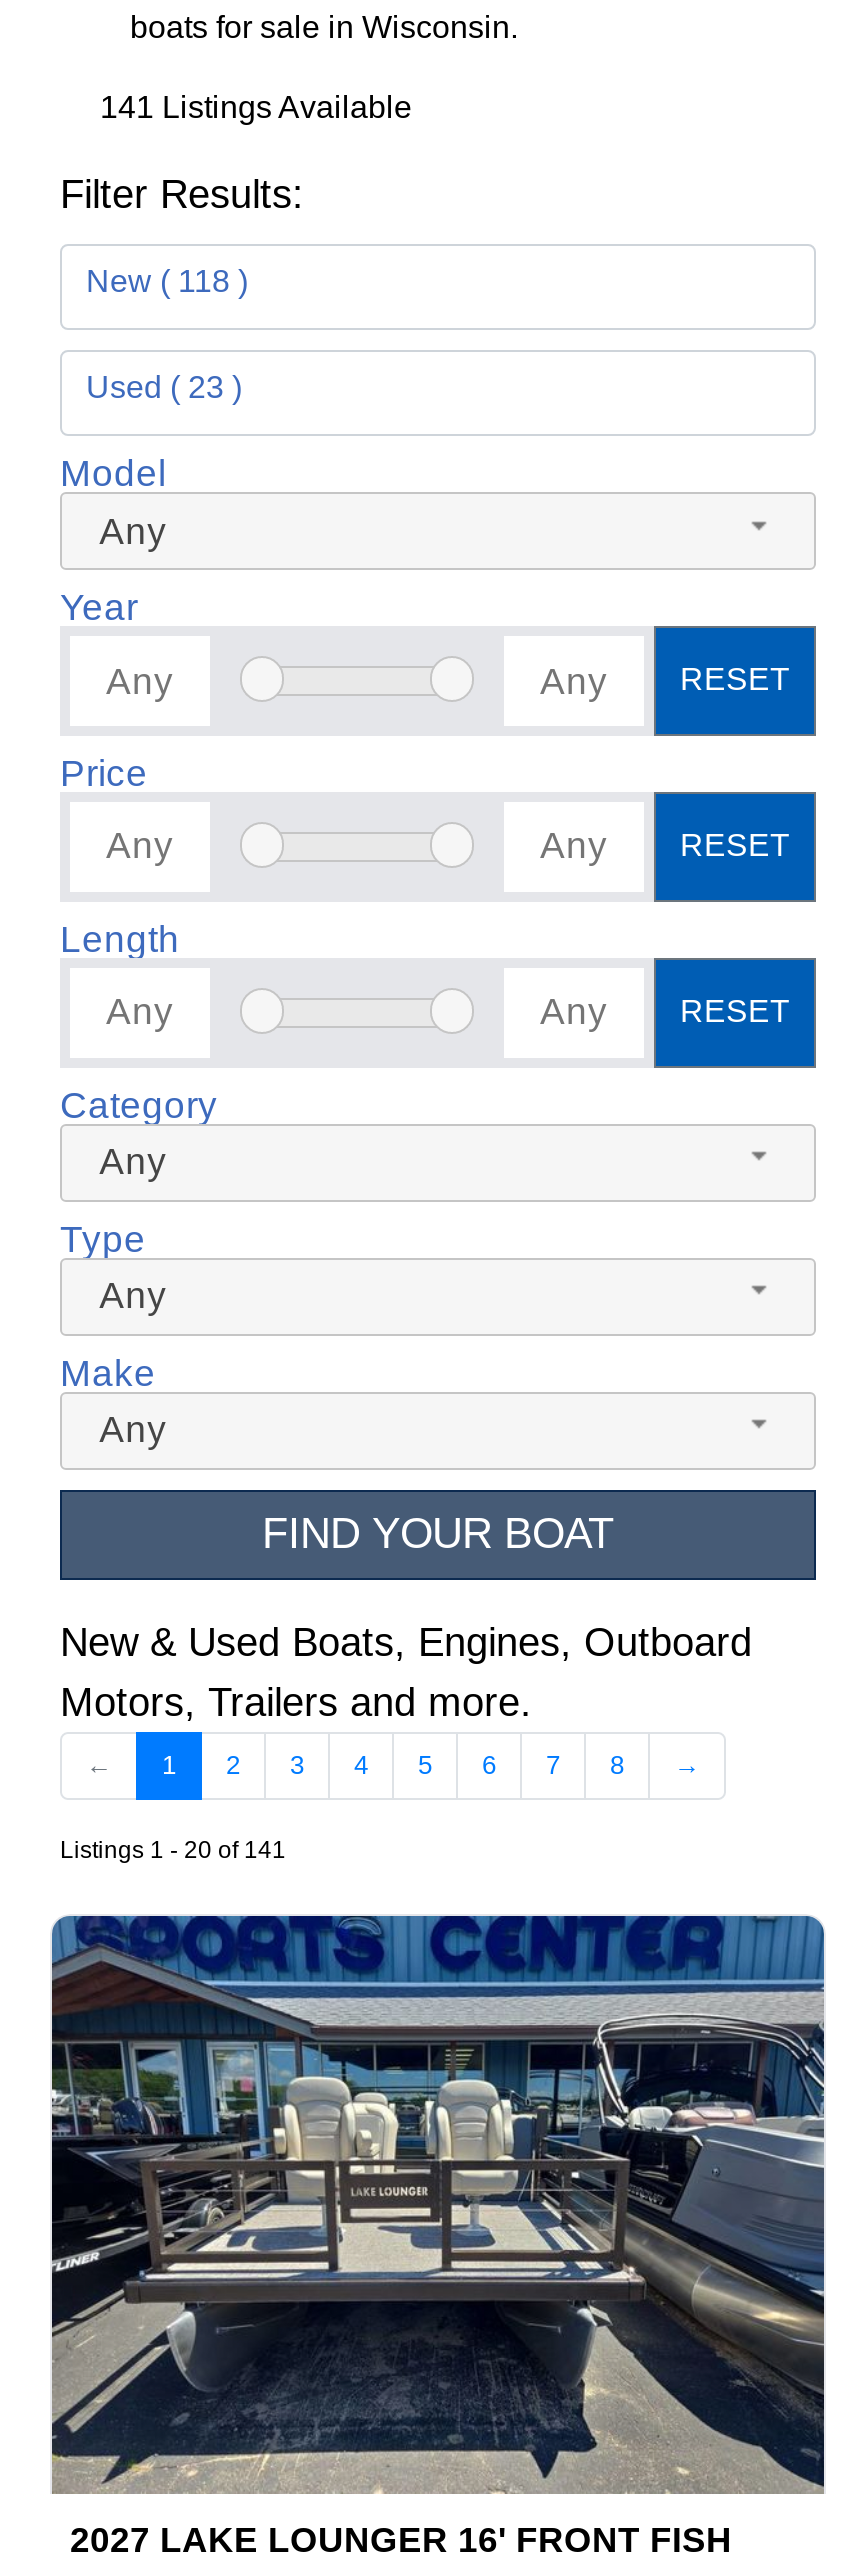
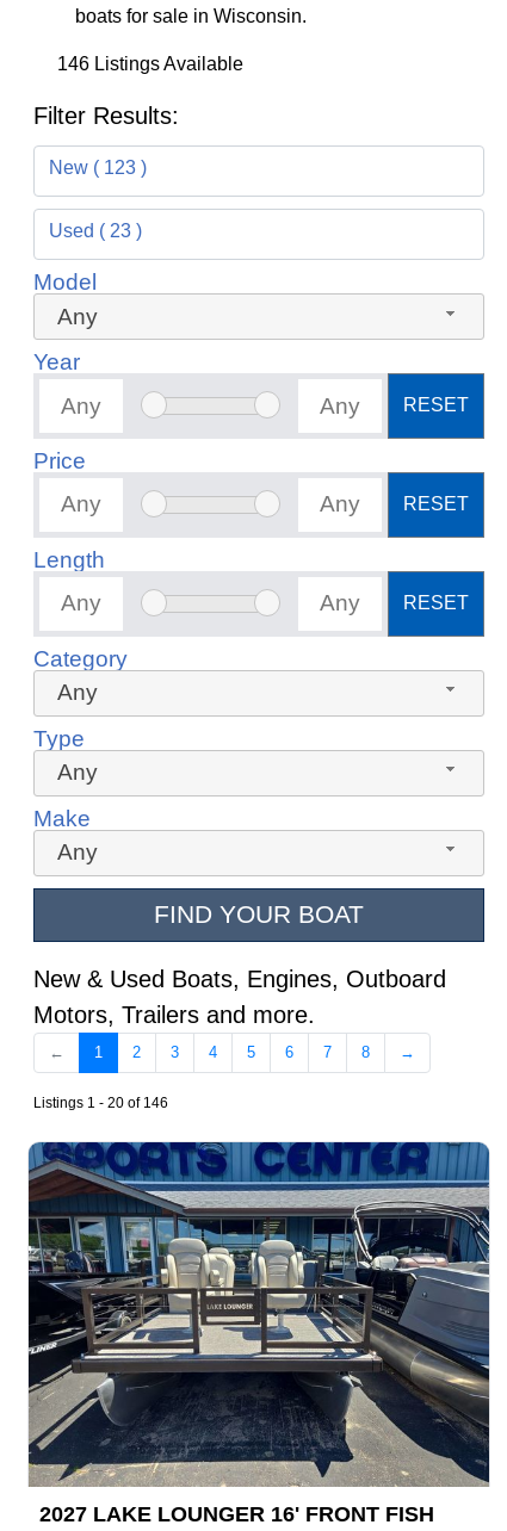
[100,90,412,124] 141 Listings Available -> [57,54,243,74] 146 Listings Available
[86,264,248,298] New ( 118 ) -> [49,158,147,178] New ( 123 )
[60,1835,286,1863] Listings 1 - 20 of 141 -> [33,1094,168,1111] Listings 1 - 20 of 146

